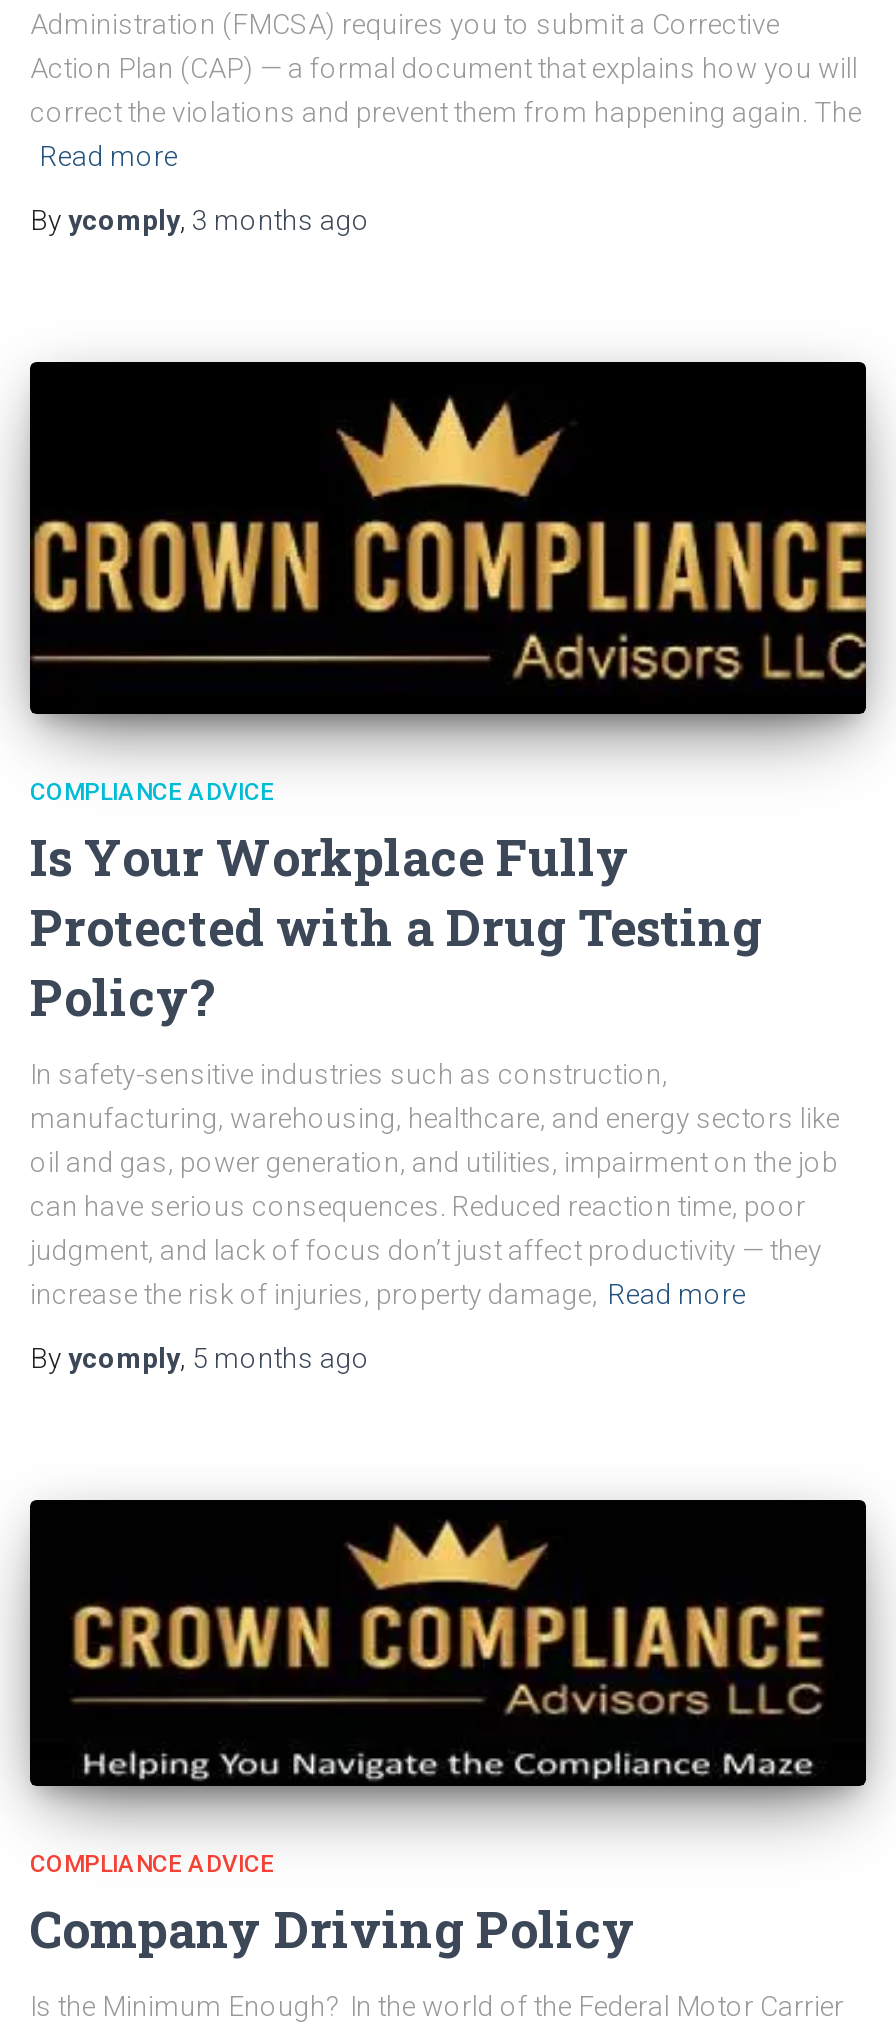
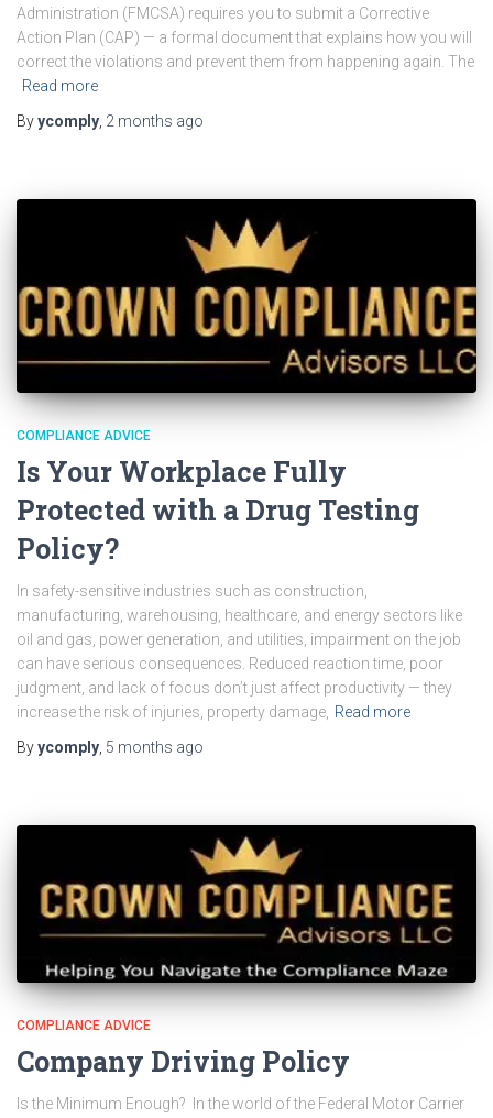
[30,203,370,235] By ycomply, 3 months ago -> [17,112,204,130] By ycomply, 2 months ago

